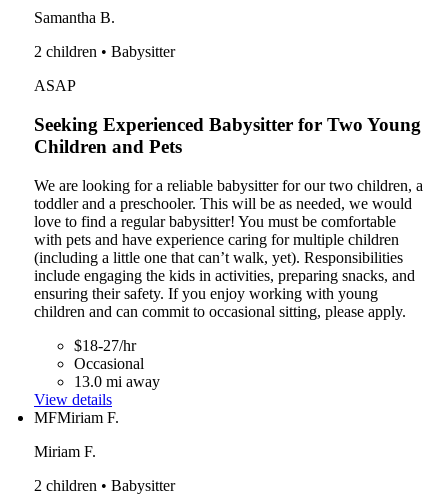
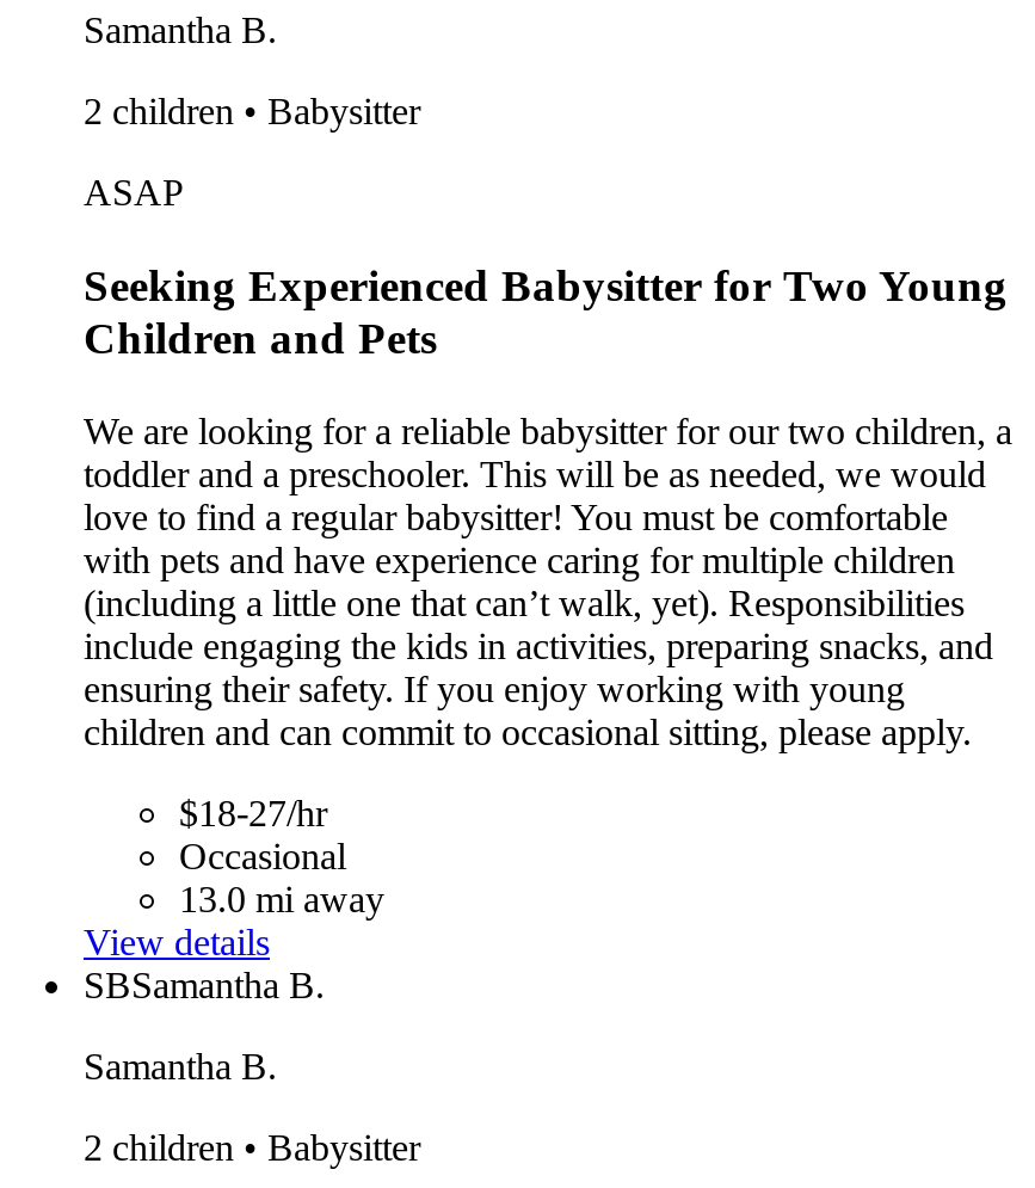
[34,408,119,425] MFMiriam F. -> [84,965,325,1005] SBSamantha B.
[34,442,96,459] Miriam F. -> [84,1046,277,1087] Samantha B.

